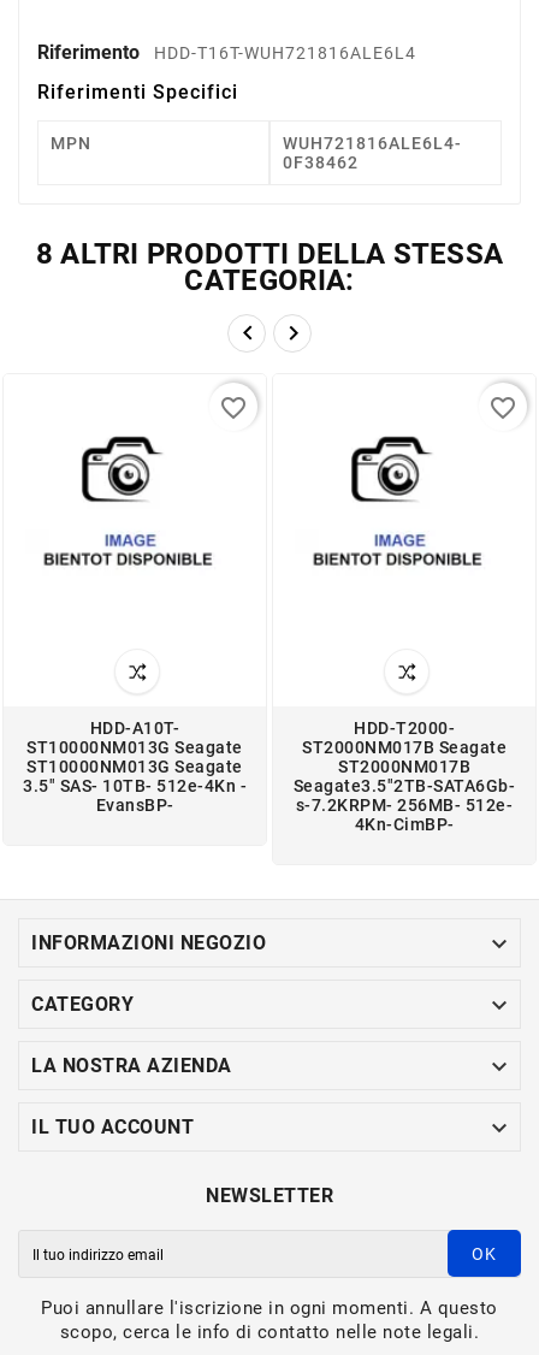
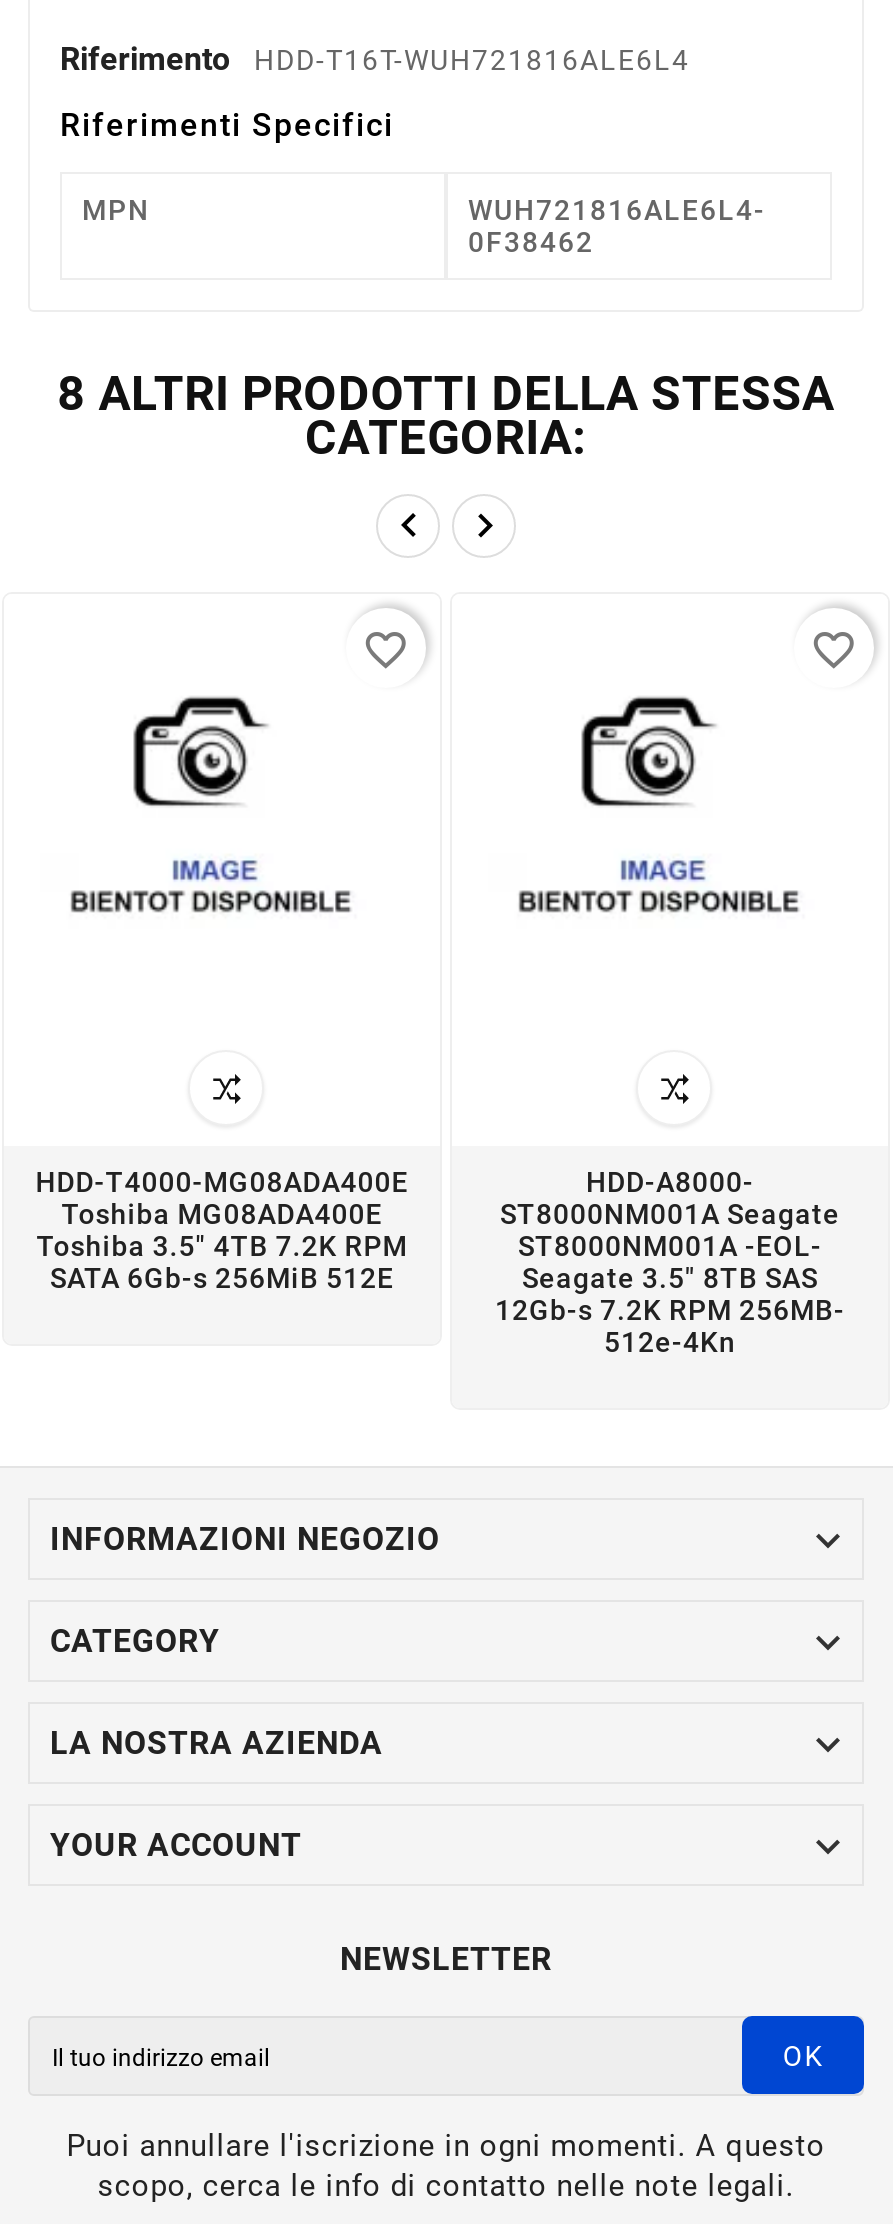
[23,718,247,814] HDD-A10T- | ST10000NM013G Seagate | ST10000NM013G Seagate | 3.5" SAS- 10TB- 512e-4Kn - | EvansBP- -> [36,1165,408,1293] HDD-T4000-MG08ADA400E | Toshiba MG08ADA400E | Toshiba 3.5" 4TB 7.2K RPM | SATA 6Gb-s 256MiB 512E
[293,718,515,834] HDD-T2000- | ST2000NM017B Seagate | ST2000NM017B | Seagate3.5"2TB-SATA6Gb- | s-7.2KRPM- 256MB- 512e- | 4Kn-CimBP- -> [495,1165,845,1357] HDD-A8000- | ST8000NM001A Seagate | ST8000NM001A -EOL- | Seagate 3.5" 8TB SAS | 12Gb-s 7.2K RPM 256MB- | 512e-4Kn
[31,1115,194,1138] IL TUO ACCOUNT -> [50,1825,302,1863] YOUR ACCOUNT

